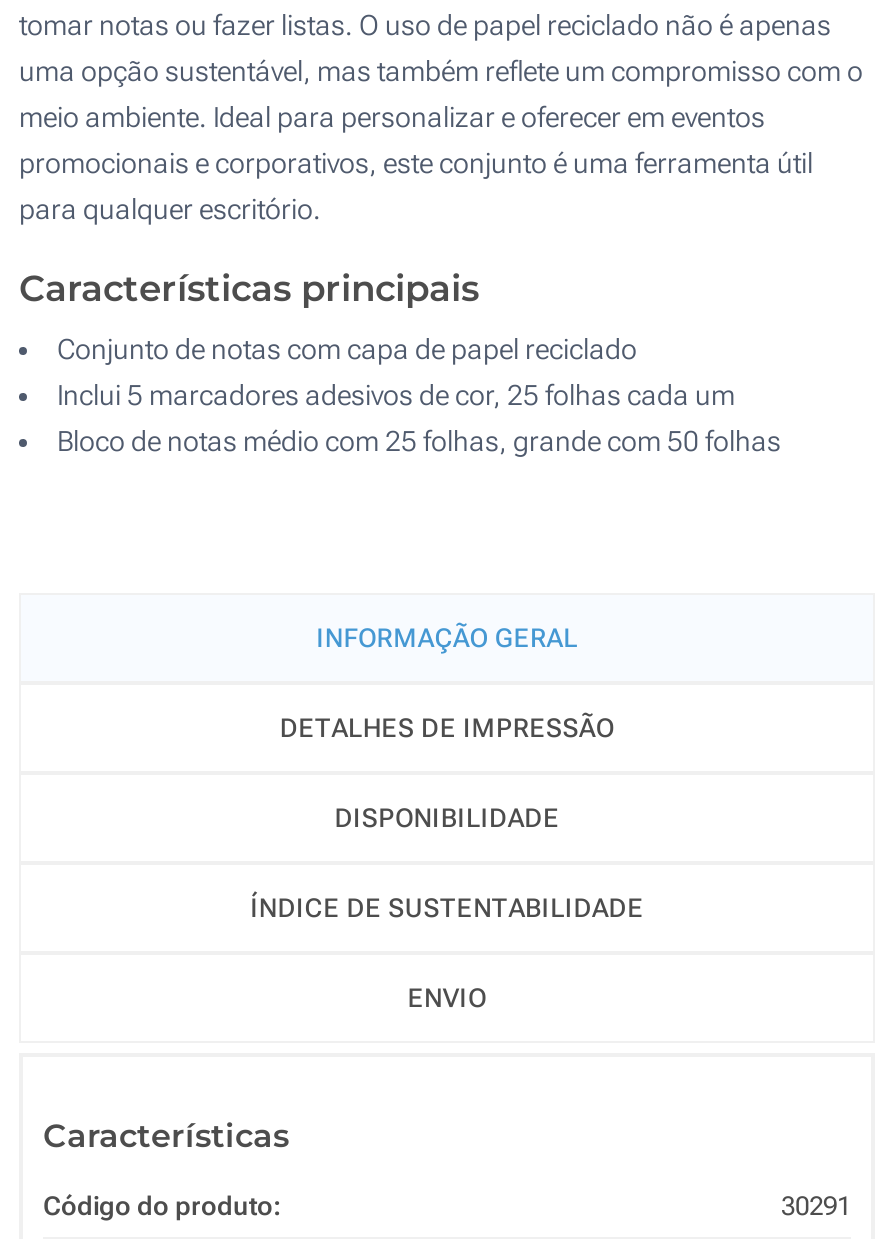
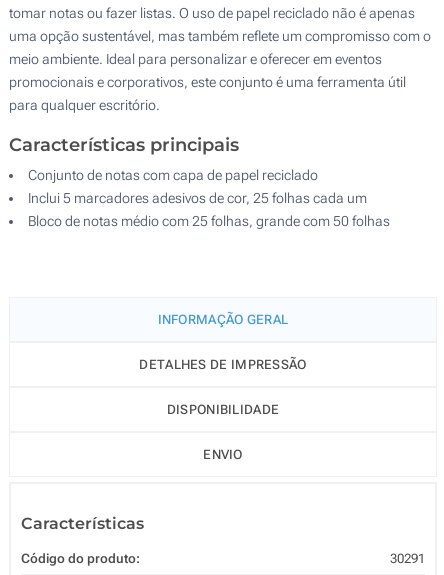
[250,893,644,923] ÍNDICE DE SUSTENTABILIDADE -> none

